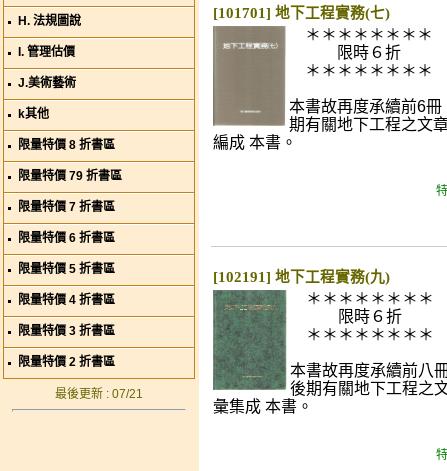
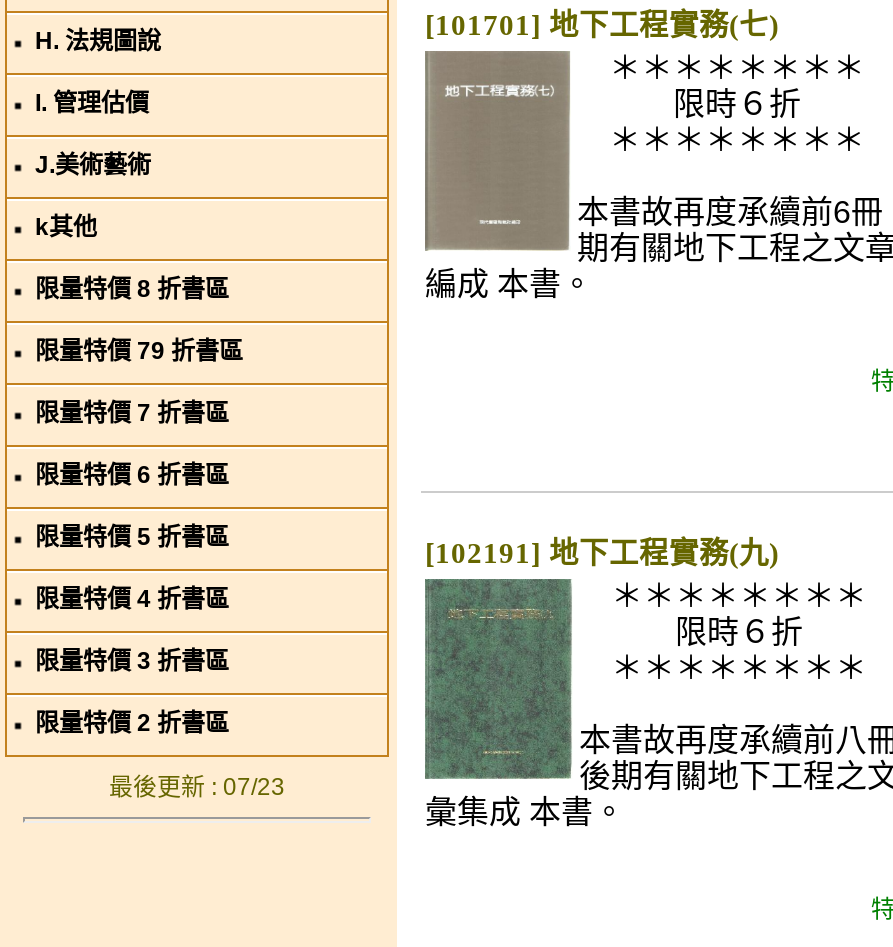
[55,387,143,401] 最後更新 : 07/21 -> [109,773,285,801] 最後更新 : 07/23

